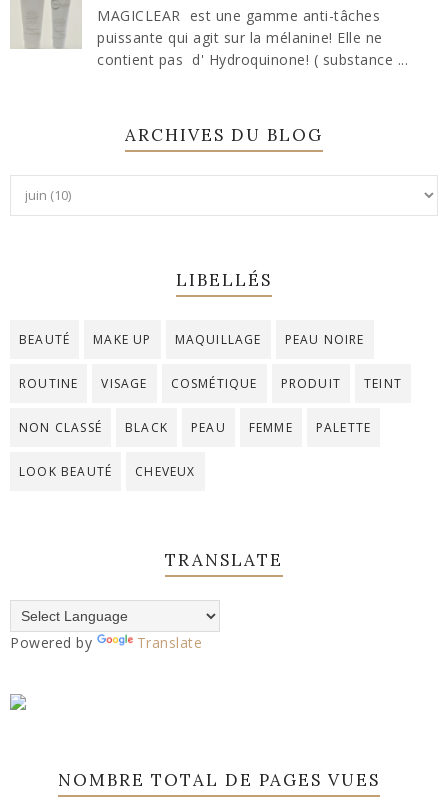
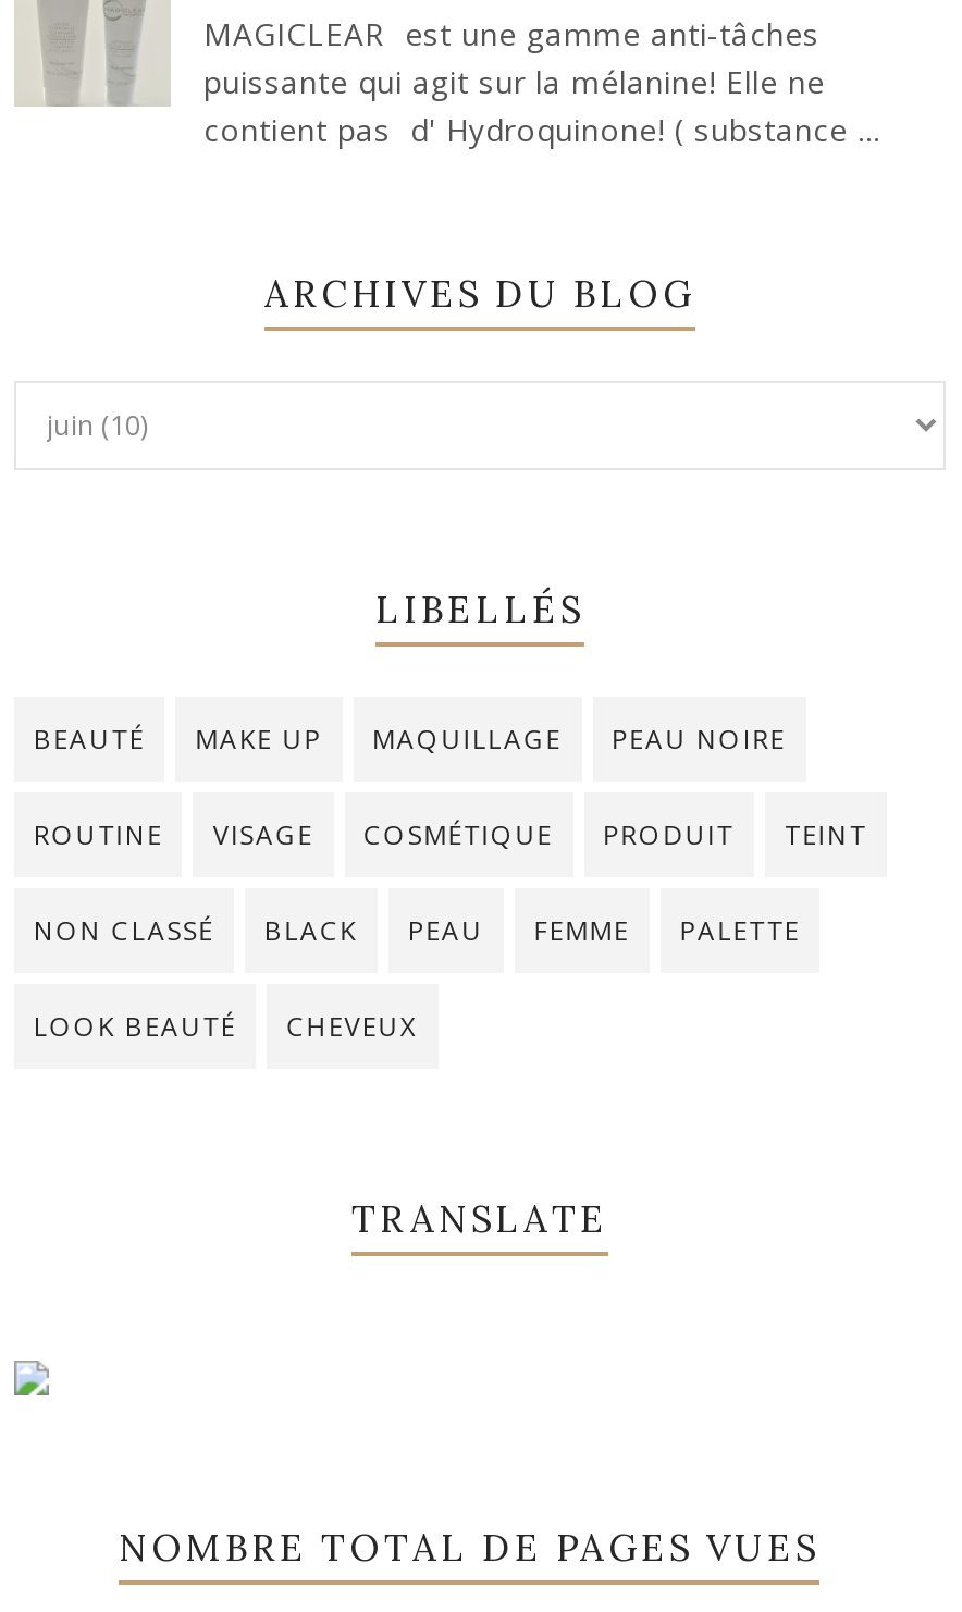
[10,633,202,652] Powered by | Translate -> none

